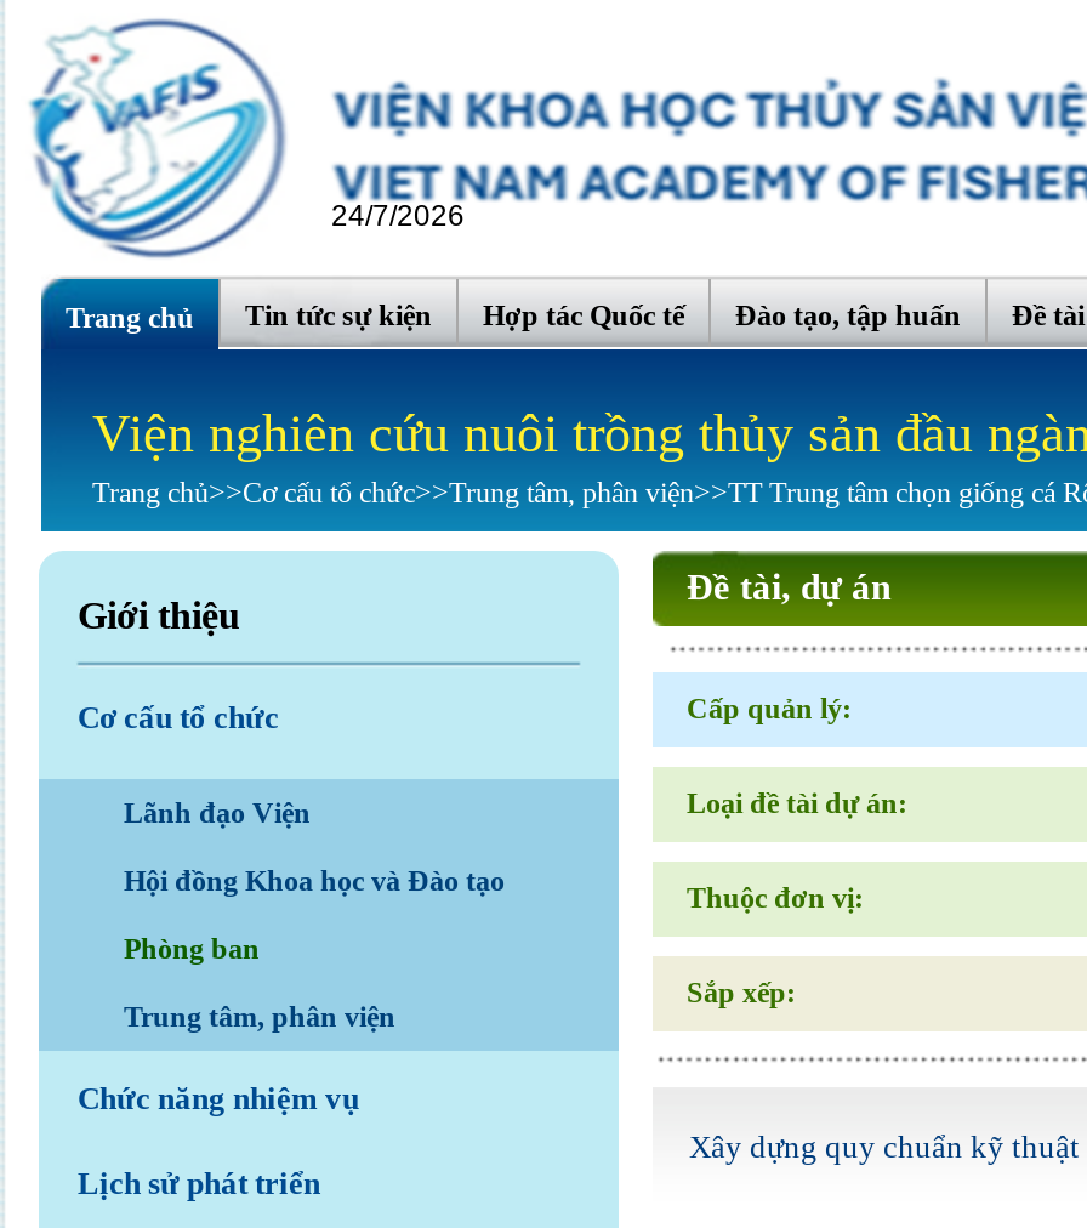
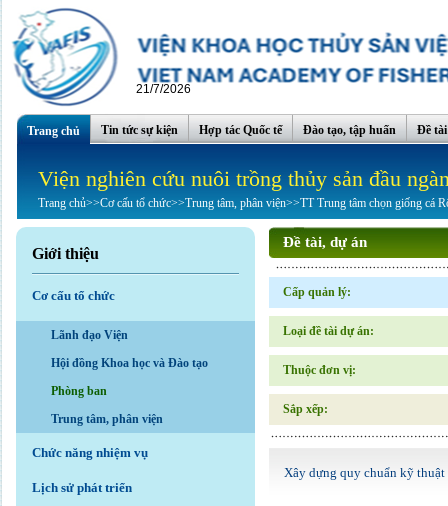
[324,199,465,233] 24/7/2026 -> [133,82,191,96] 21/7/2026

